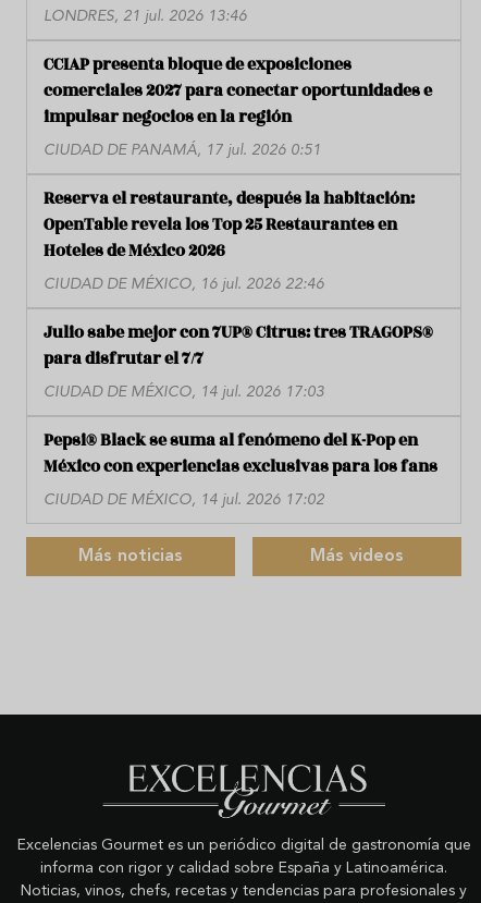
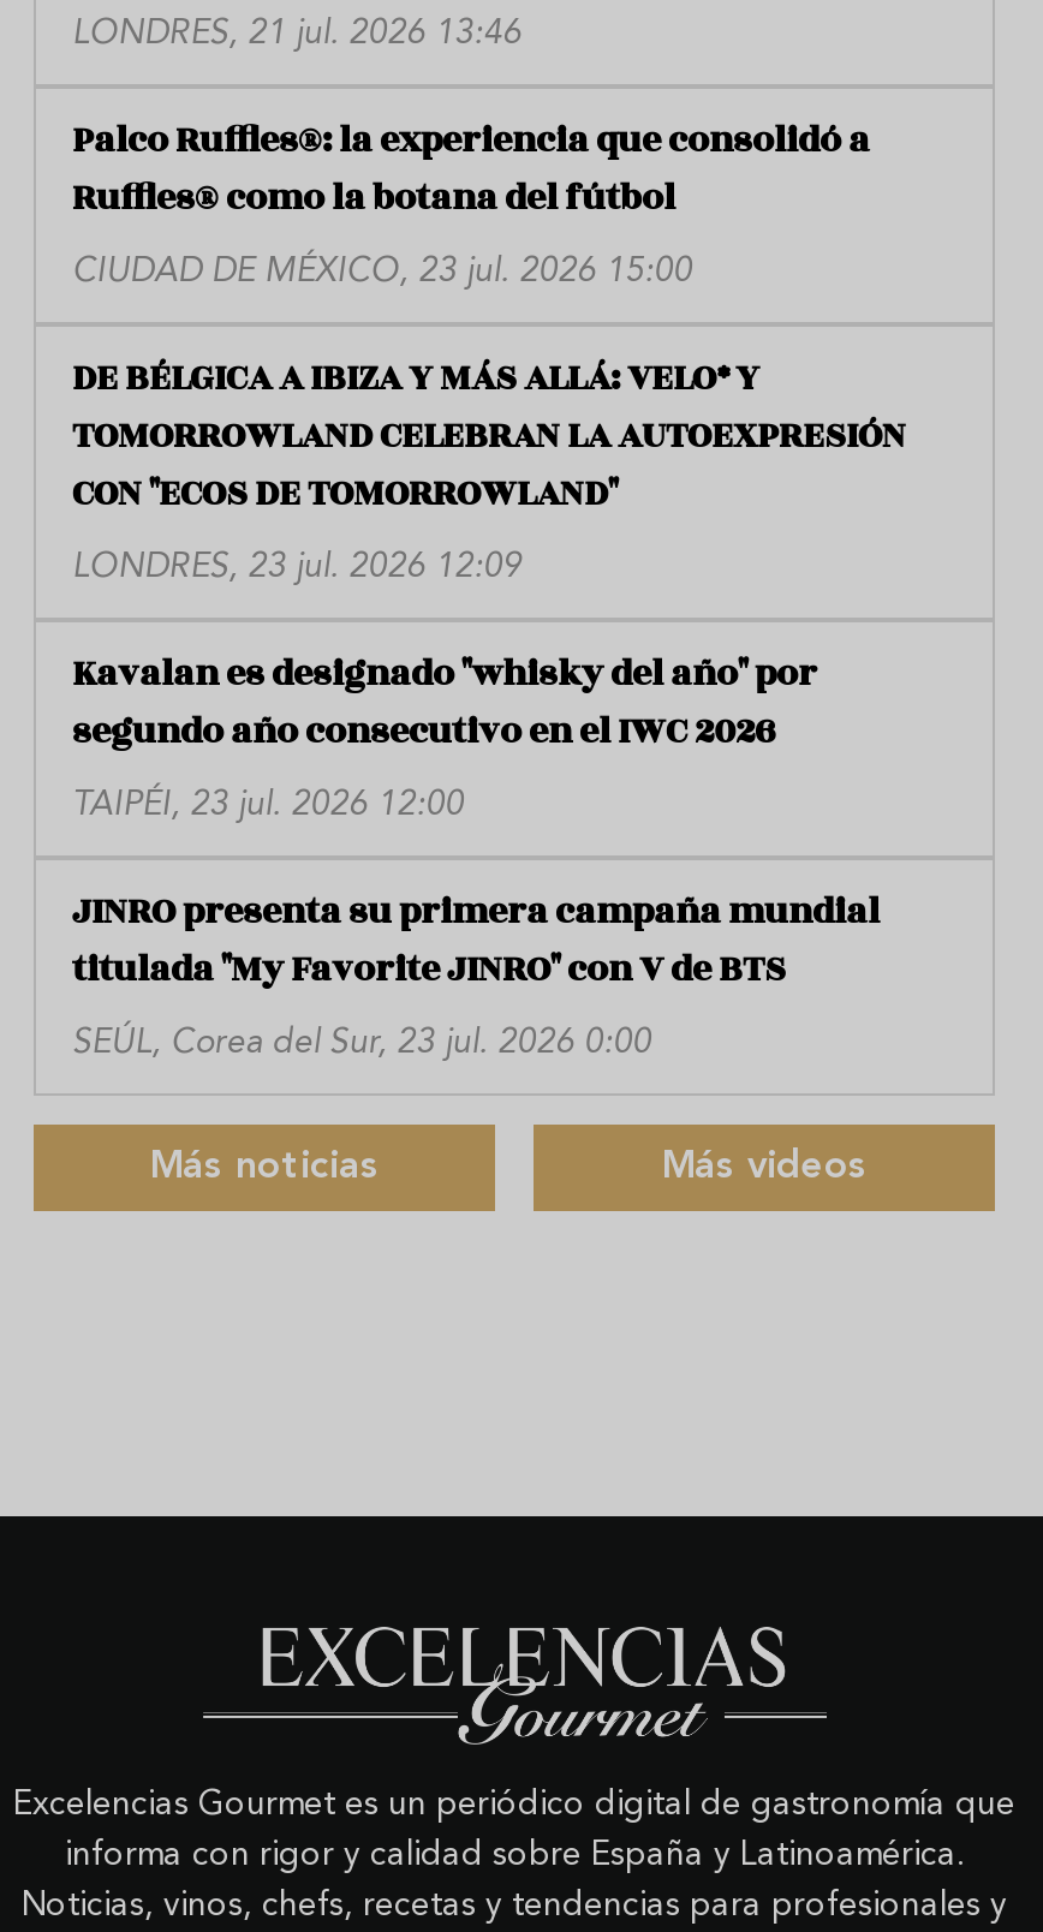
[44,52,432,130] CCIAP presenta bloque de exposiciones | comerciales 2027 para conectar oportunidades e | impulsar negocios en la región -> [72,113,870,226] Palco Ruffles®: la experiencia que consolidó a | Ruffles® como la botana del fútbol
[44,143,321,158] CIUDAD DE PANAMÁ, 17 jul. 2026 0:51 -> [72,254,692,288] CIUDAD DE MÉXICO, 23 jul. 2026 15:00
[44,186,415,263] Reserva el restaurante, después la habitación: | OpenTable revela los Top 25 Restaurantes en | Hoteles de México 2026 -> [72,351,906,521] DE BÉLGICA A IBIZA Y MÁS ALLÁ: VELO* Y | TOMORROWLAND CELEBRAN LA AUTOEXPRESIÓN | CON "ECOS DE TOMORROWLAND"
[44,277,324,292] CIUDAD DE MÉXICO, 16 jul. 2026 22:46 -> [72,550,521,584] LONDRES, 23 jul. 2026 12:09
[44,320,433,371] Julio sabe mejor con 7UP® Citrus: tres TRAGOPS® | para disfrutar el 7/7 -> [72,646,817,759] Kavalan es designado "whisky del año" por | segundo año consecutivo en el IWC 2026
[44,384,324,400] CIUDAD DE MÉXICO, 14 jul. 2026 17:03 -> [72,788,464,822] TAIPÉI, 23 jul. 2026 12:00
[44,428,437,479] Pepsi® Black se suma al fenómeno del K-Pop en | México con experiencias exclusivas para los fans -> [72,884,880,997] JINRO presenta su primera campaña mundial | titulada "My Favorite JINRO" con V de BTS
[44,492,324,507] CIUDAD DE MÉXICO, 14 jul. 2026 17:02 -> [72,1026,651,1059] SEÚL, Corea del Sur, 23 jul. 2026 0:00

